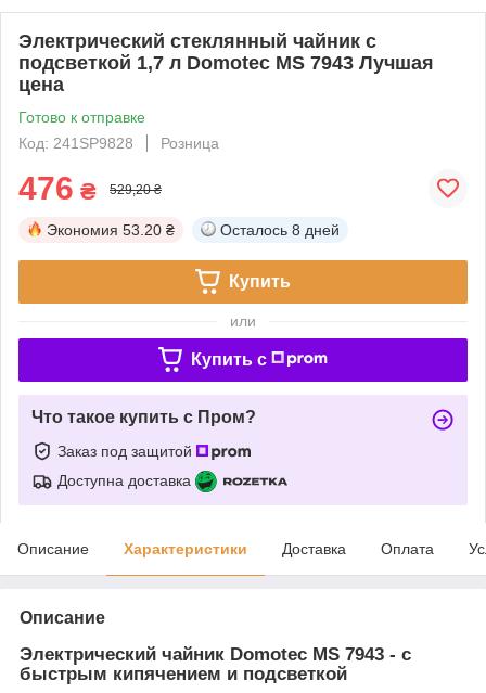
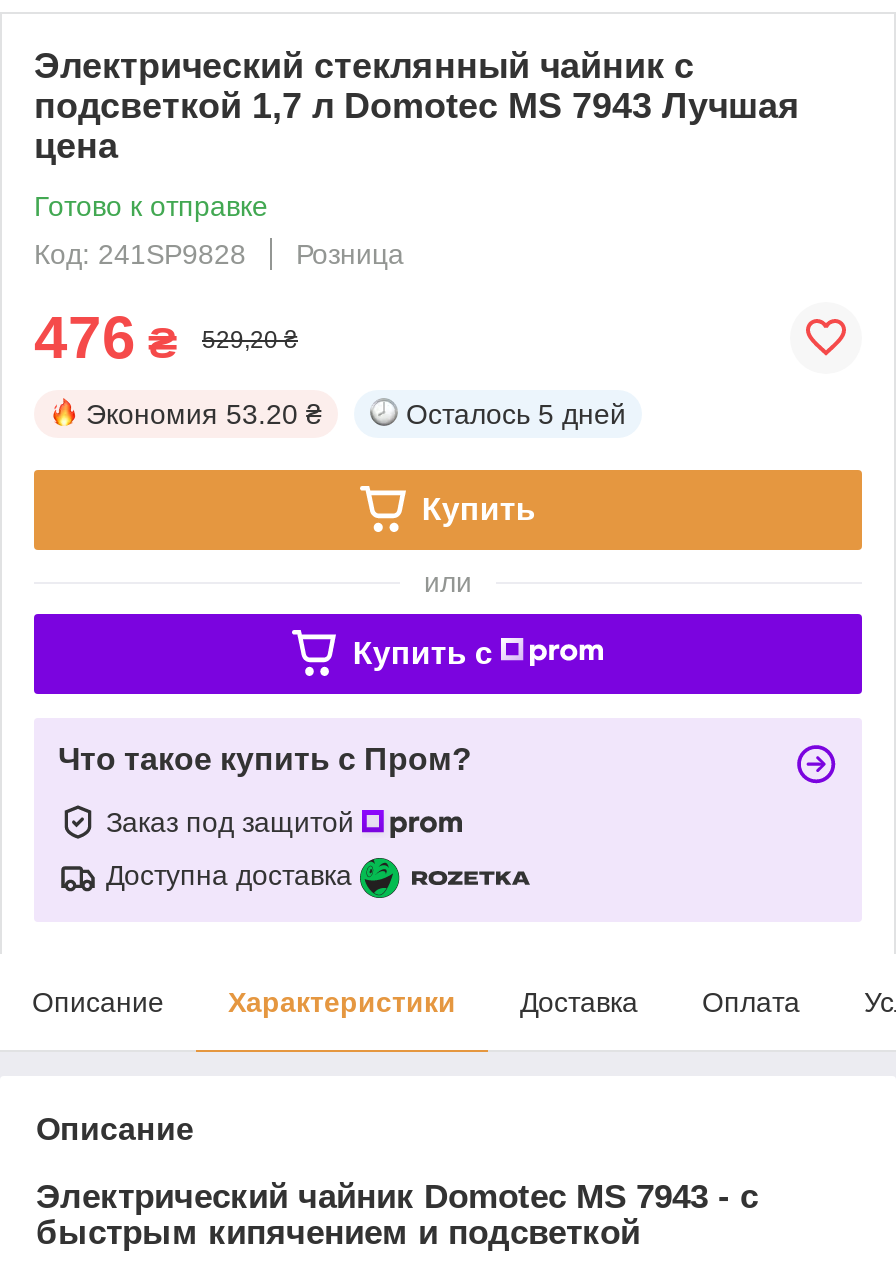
[220,221,340,238] Осталось 8 дней -> [406,398,626,430] Осталось 5 дней

